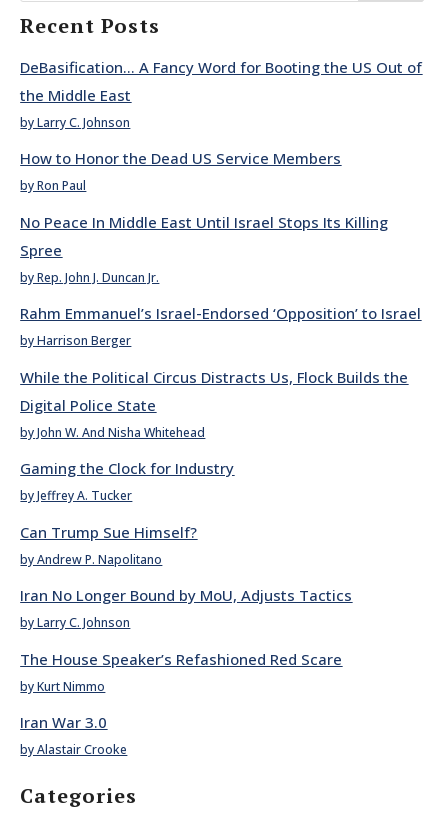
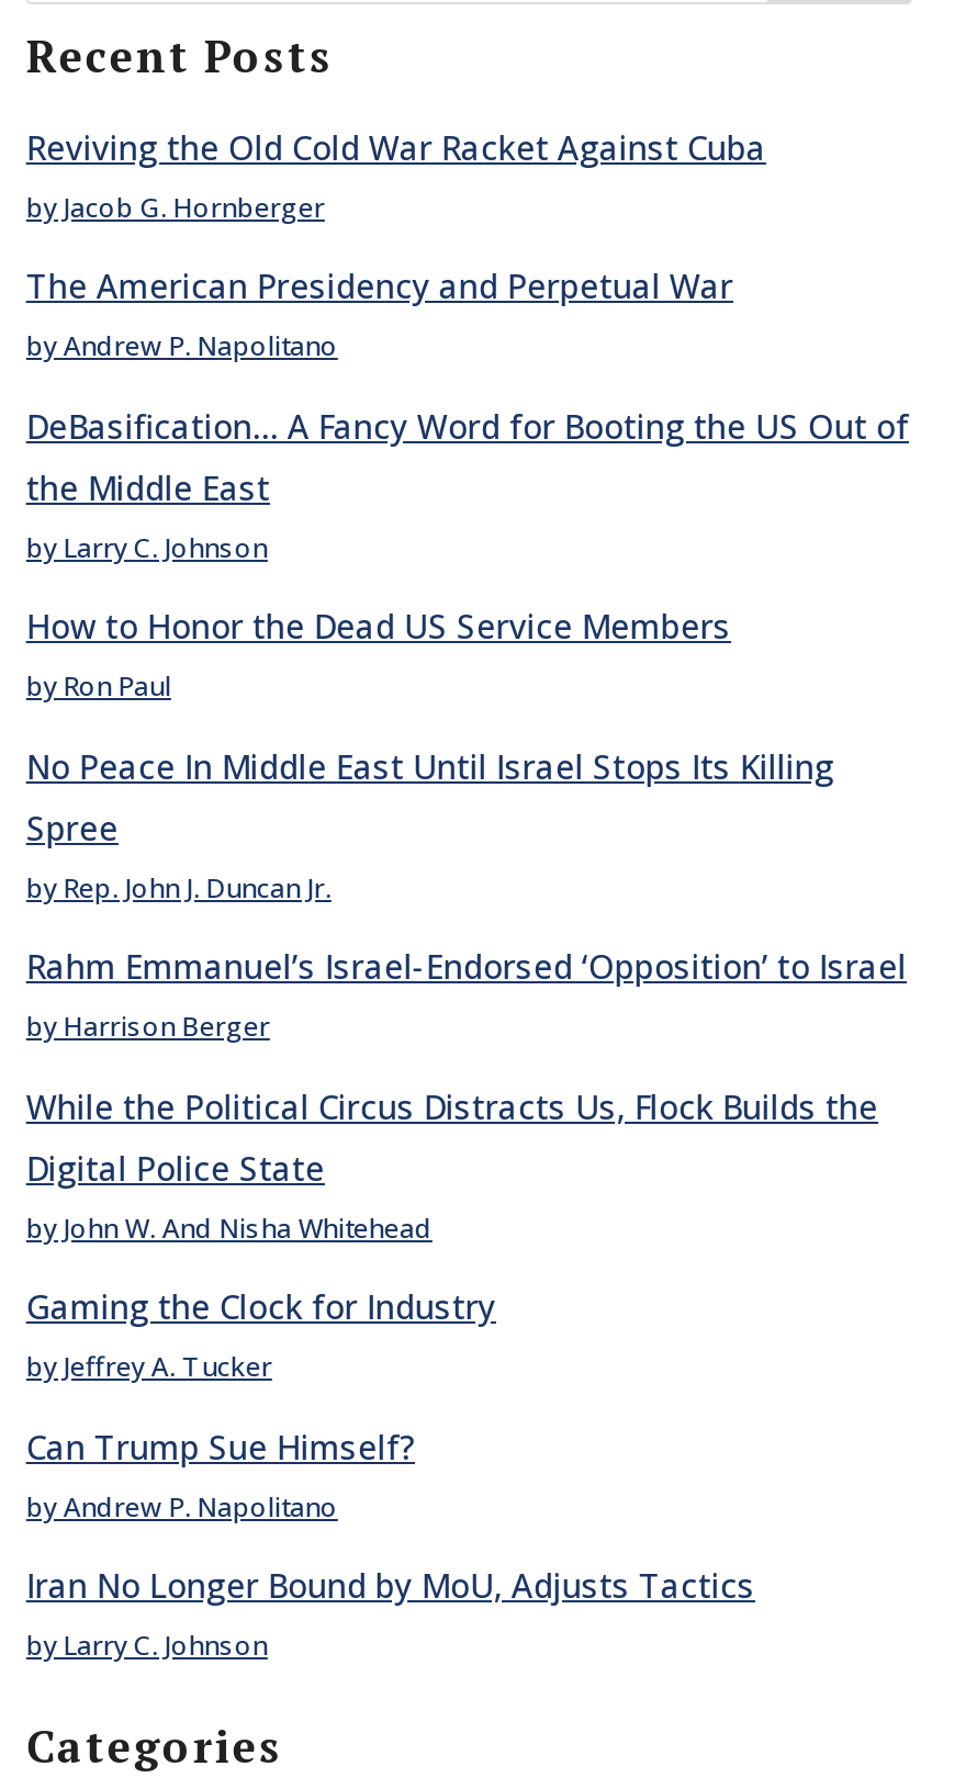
none -> [26,125,766,365] Reviving the Old Cold War Racket Against Cuba | by Jacob G. Hornberger | The American Presidency and Perpetual War | by Andrew P. Napolitano
moved [20,57,422,631] -> [26,403,909,1664]: DeBasification… A Fancy Word for Booting the US Out of | the Middle East | by Larry C. Johnson | ... | Iran No Longer Bound by MoU, Adjusts Tactics | by Larry C. Johnson
[20,649,342,758] The House Speaker’s Refashioned Red Scare | by Kurt Nimmo | Iran War 3.0 | by Alastair Crooke -> none

